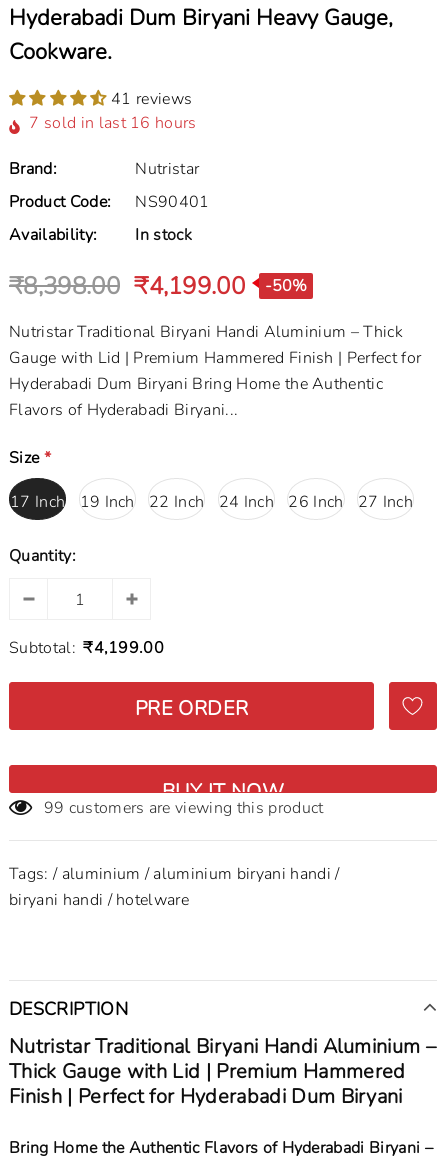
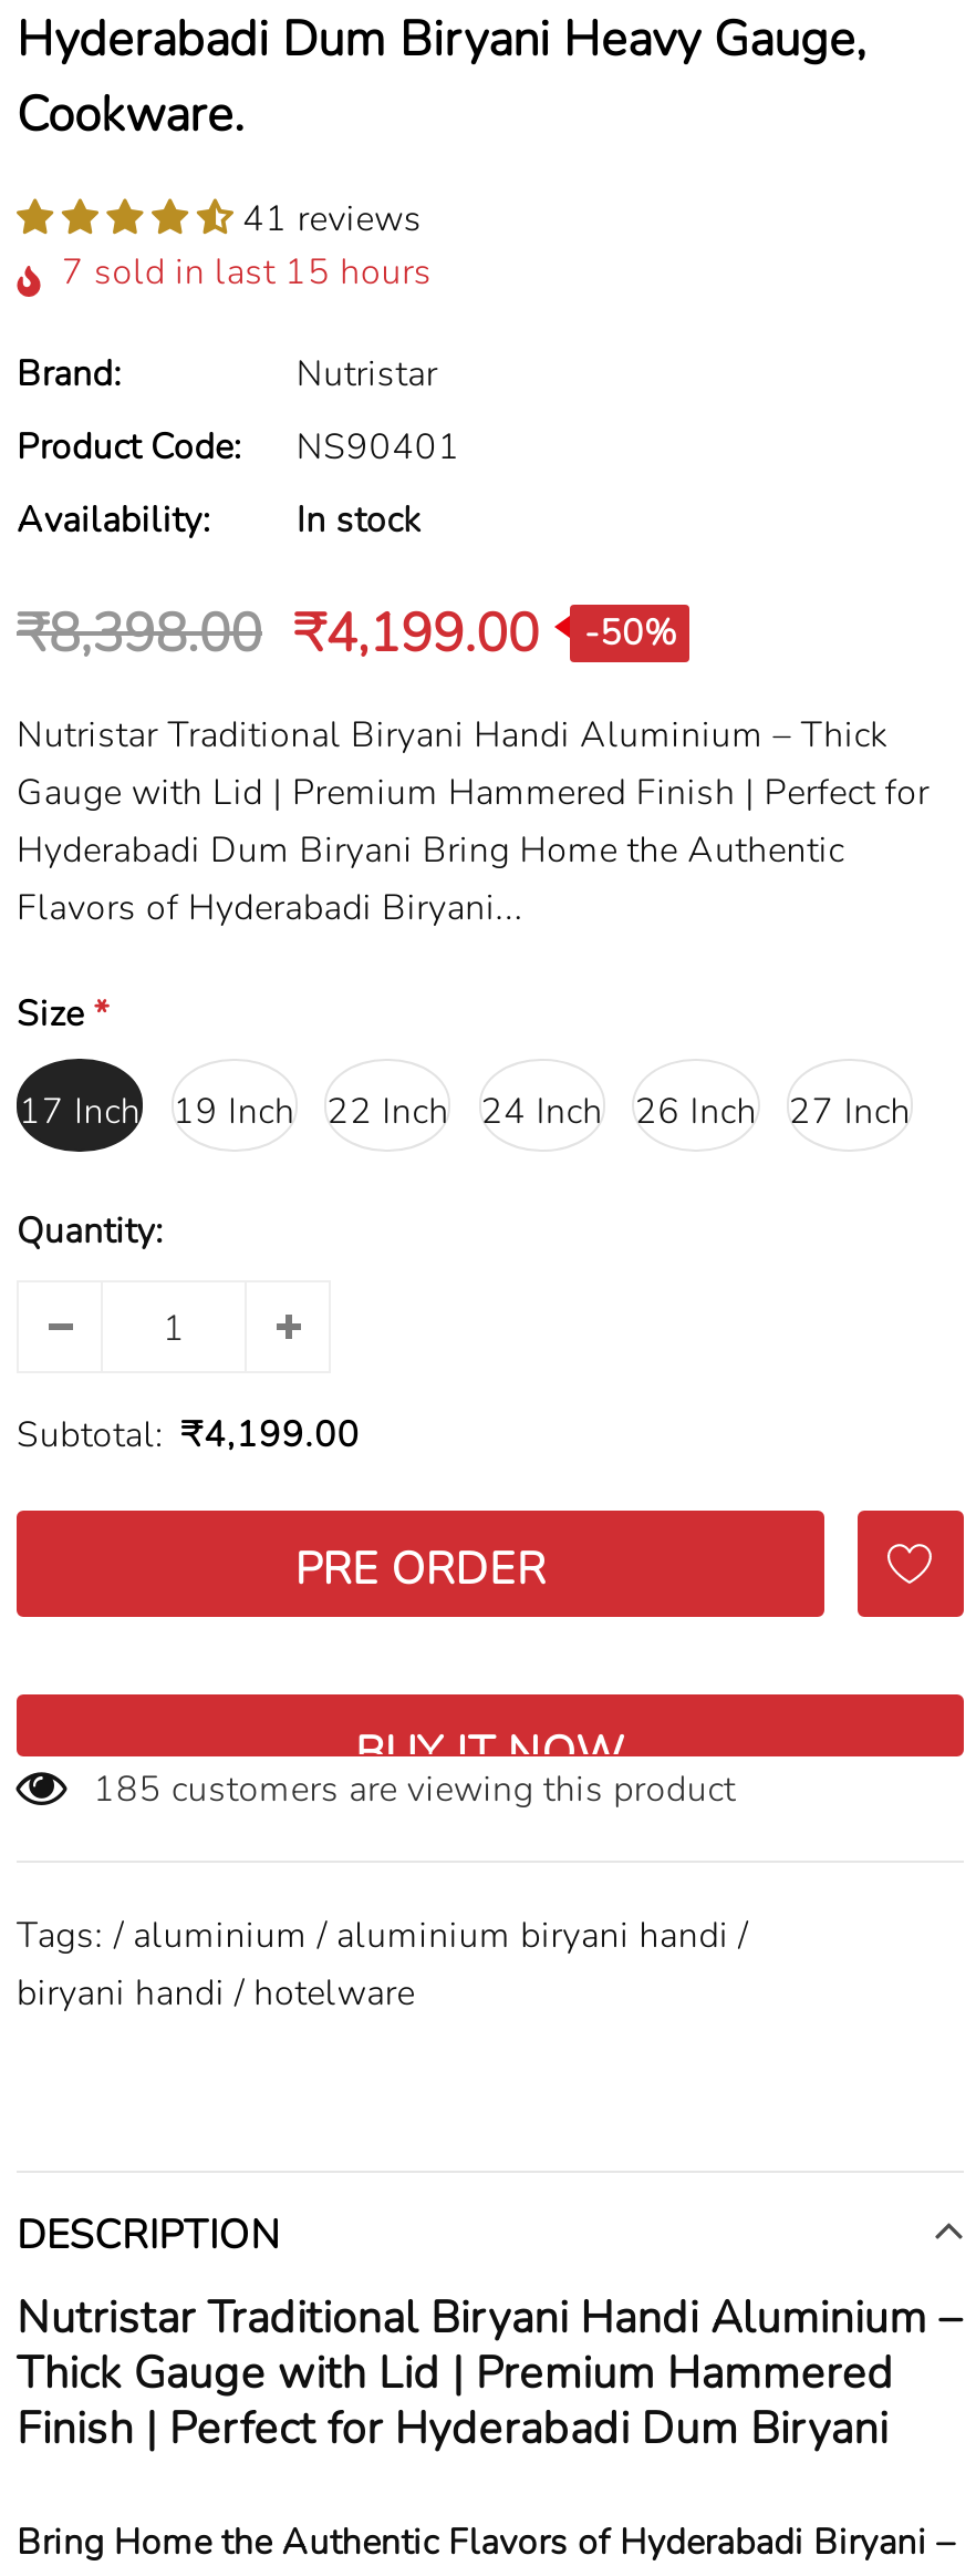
[29,112,197,134] 7 sold in last 16 hours -> [62,248,432,297] 7 sold in last 15 hours
[44,797,323,819] 99 customers are viewing this product -> [93,1765,735,1814] 185 customers are viewing this product

